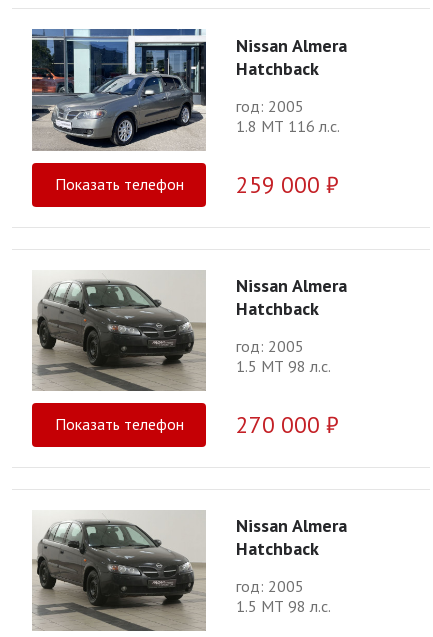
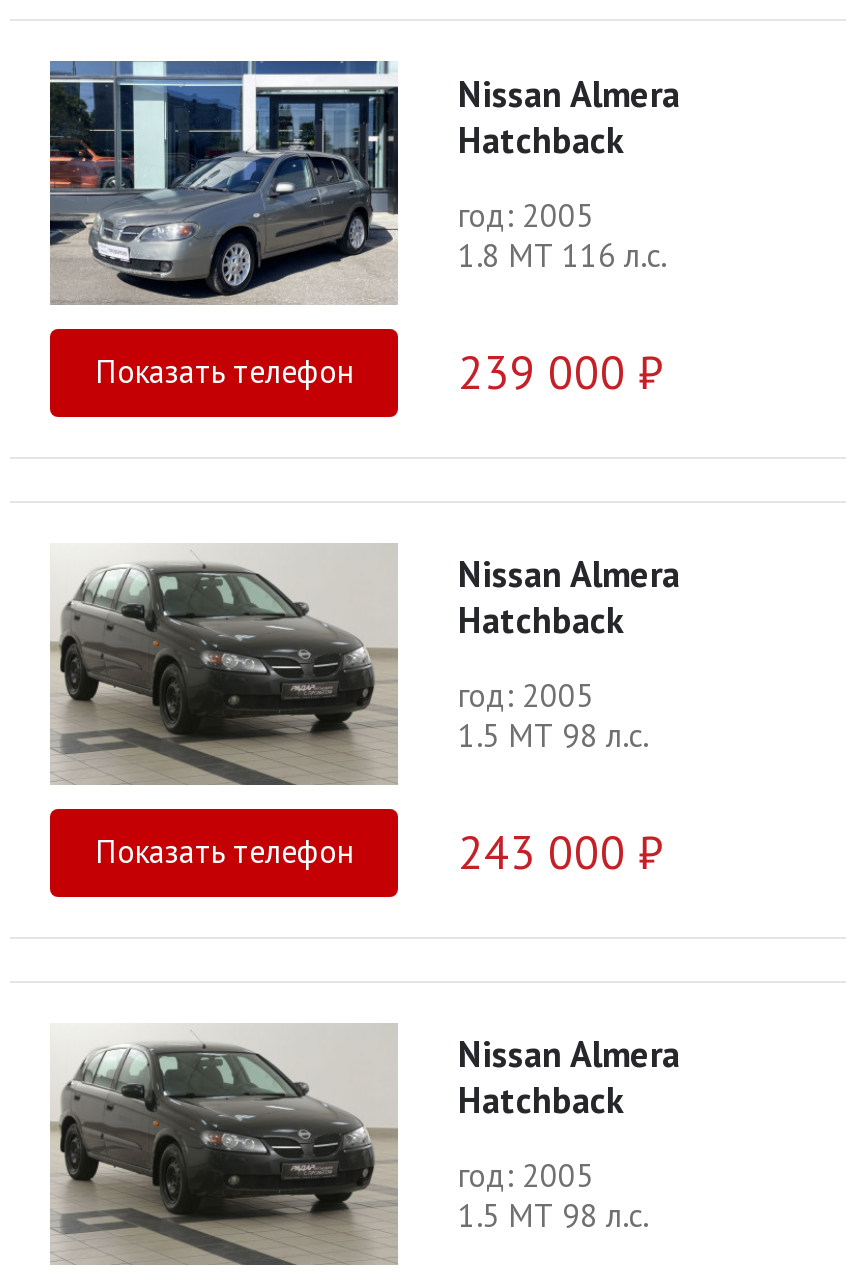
[236,169,339,198] 259 000 ₽ -> [458,342,664,400] 239 000 ₽
[236,410,339,439] 270 000 ₽ -> [458,822,664,880] 243 000 ₽

